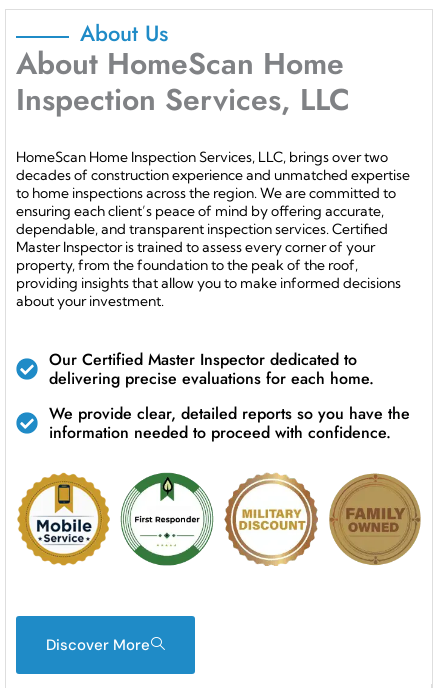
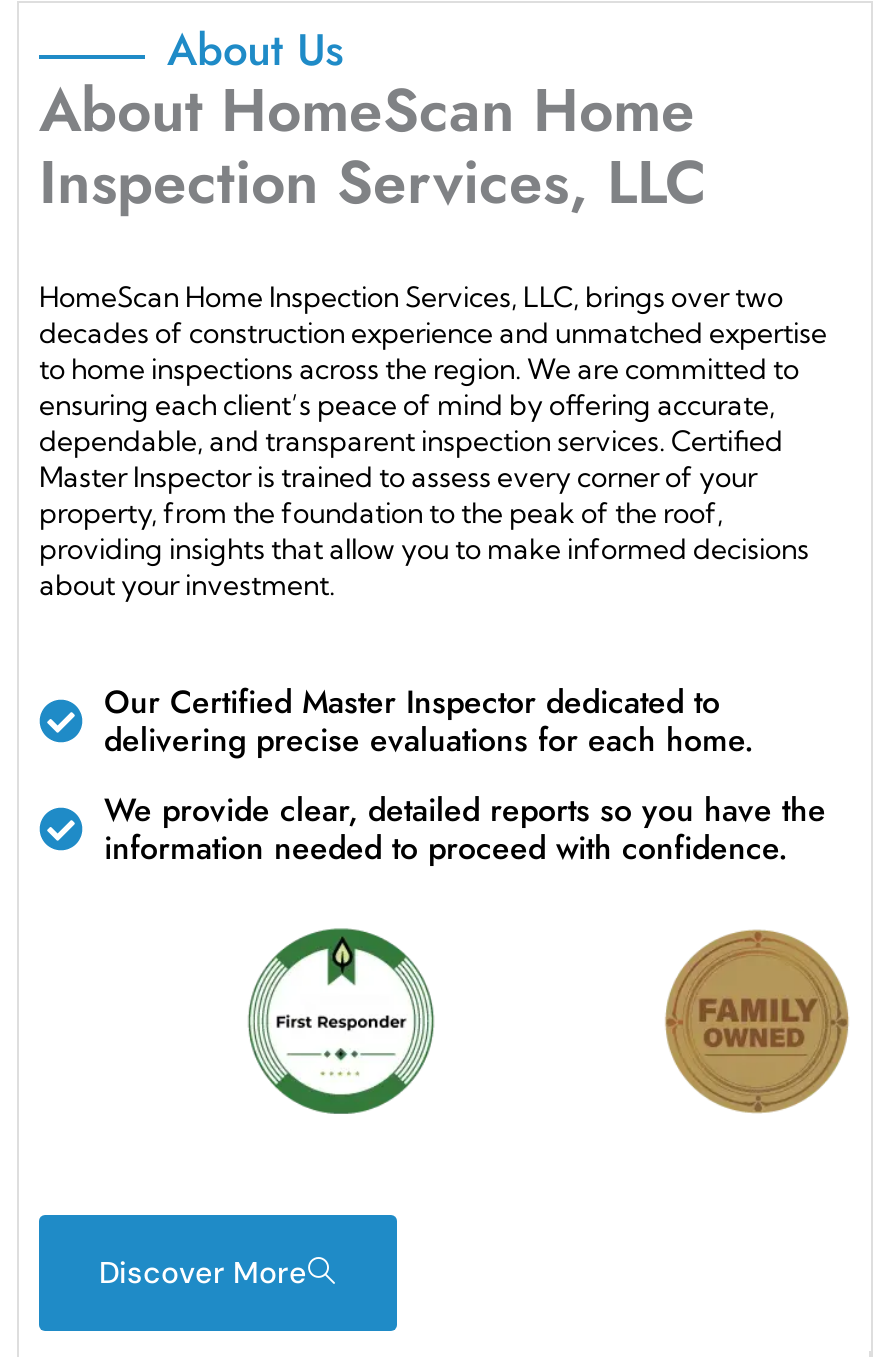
[16,472,111,566] [image] -> none
[224,472,319,567] [image] -> none

